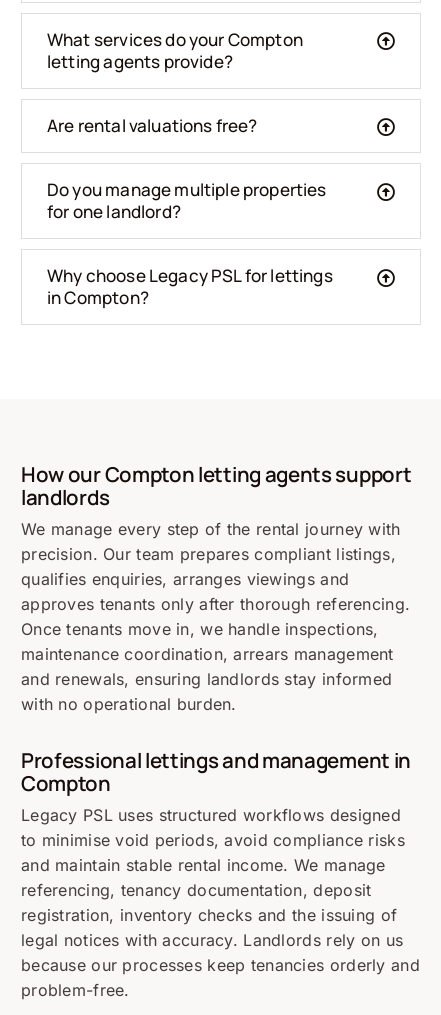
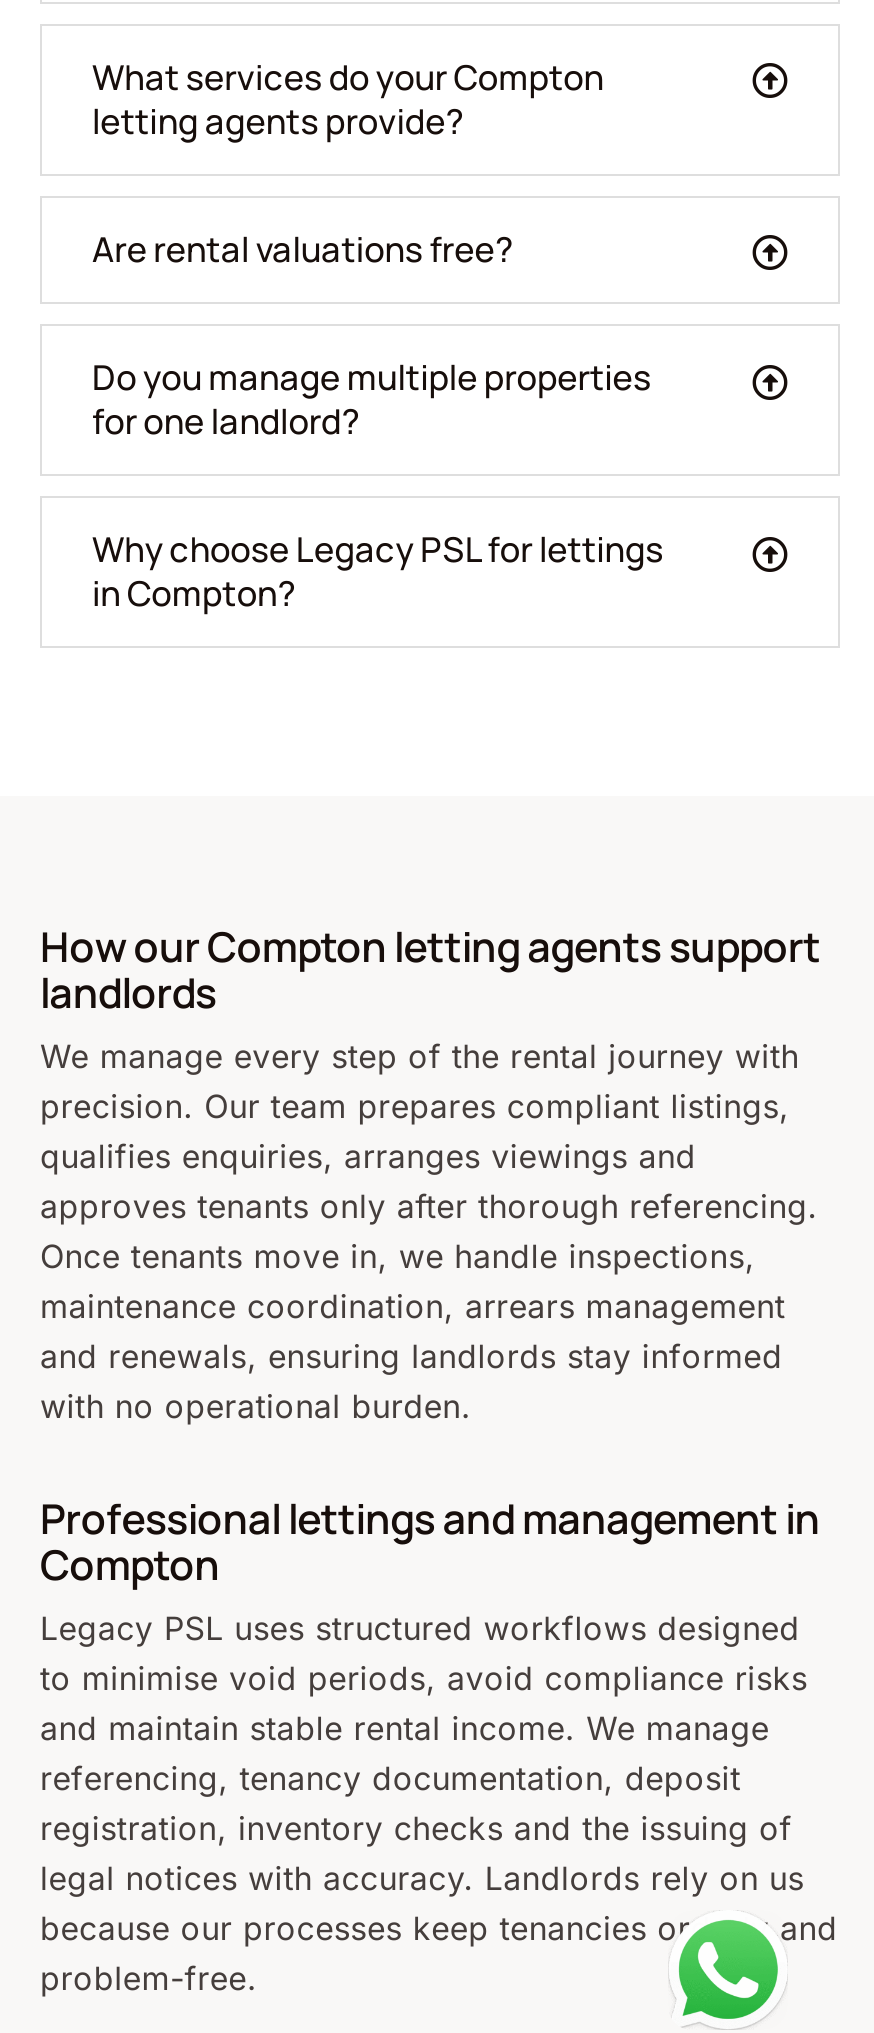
none -> [676,1954,780,2022] [image]

